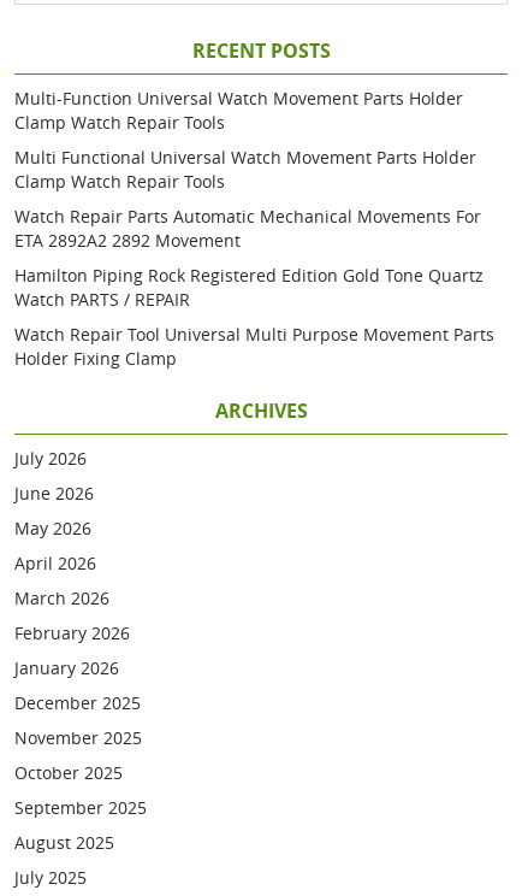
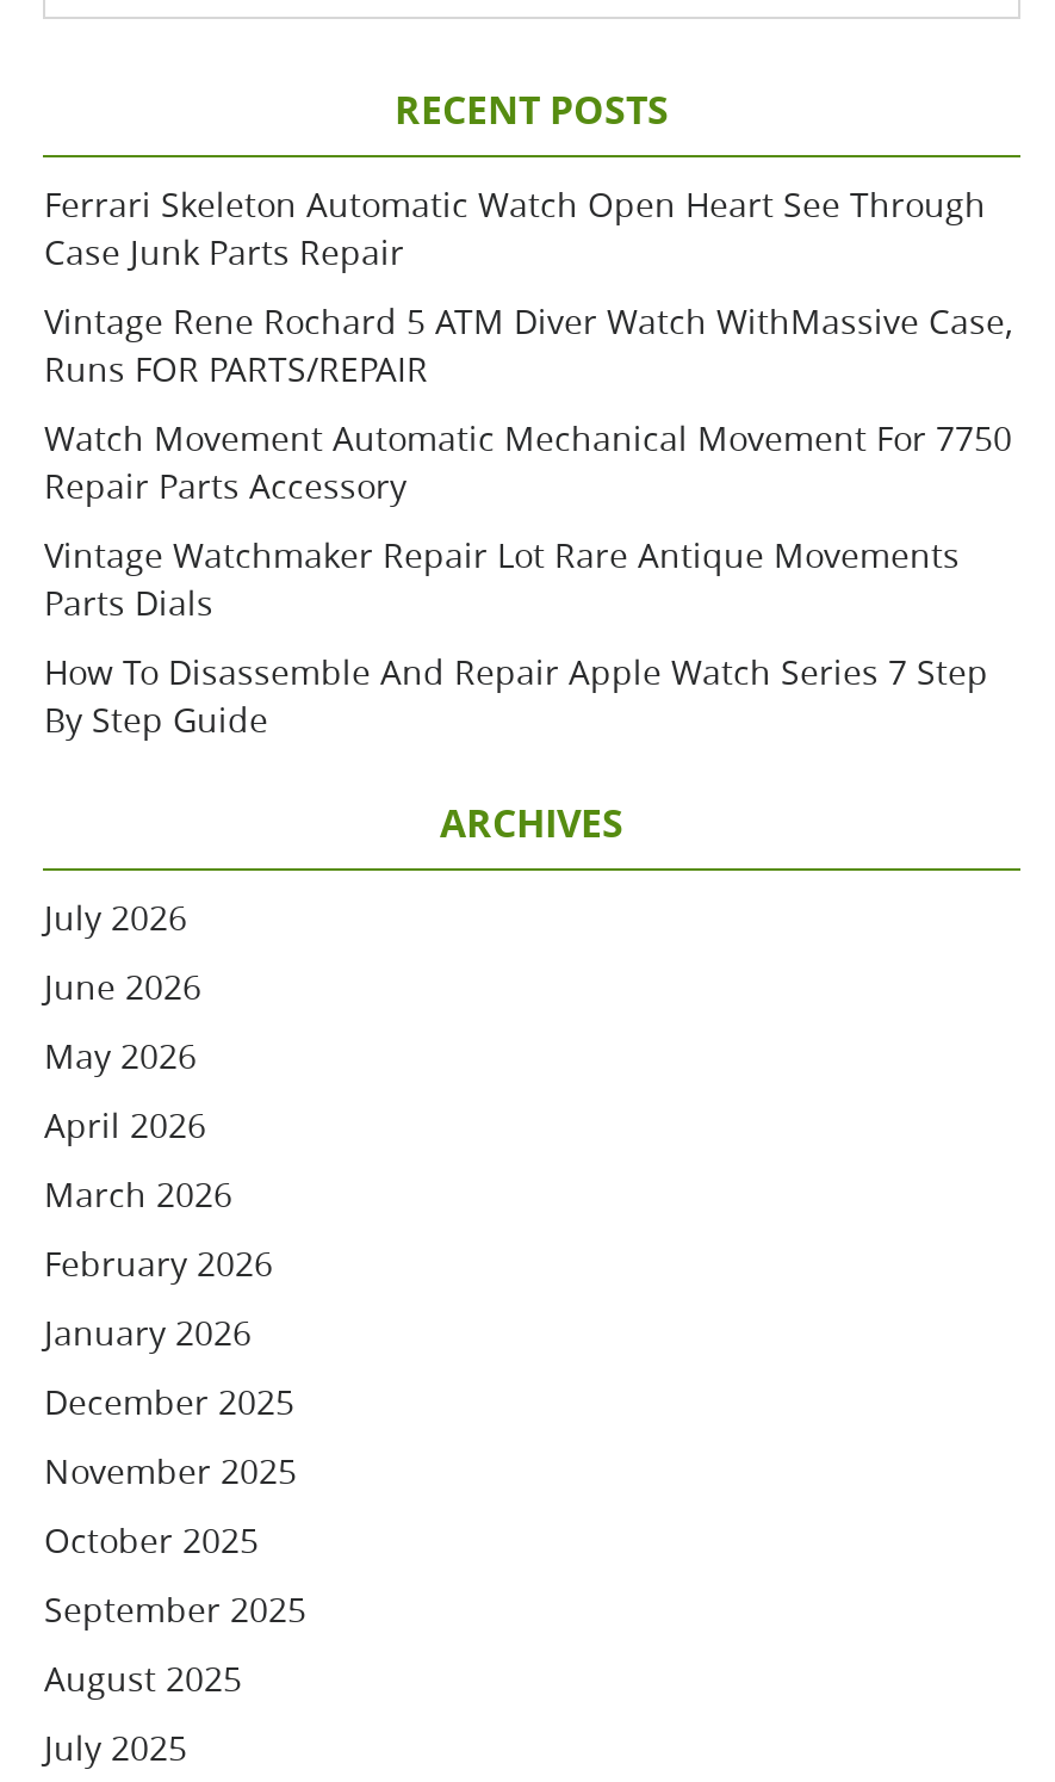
[15,87,464,134] Multi-Function Universal Watch Movement Parts Holder | Clamp Watch Repair Tools -> [44,181,986,274] Ferrari Skeleton Automatic Watch Open Heart See Through | Case Junk Parts Repair
[15,146,477,193] Multi Functional Universal Watch Movement Parts Holder | Clamp Watch Repair Tools -> [44,298,1012,391] Vintage Rene Rochard 5 ATM Diver Watch WithMassive Case, | Runs FOR PARTS/REPAIR
[15,205,482,252] Watch Repair Parts Automatic Mechanical Movements For | ETA 2892A2 2892 Movement -> [44,415,1012,508] Watch Movement Automatic Mechanical Movement For 7750 | Repair Parts Accessory
[15,264,484,311] Hamilton Piping Rock Registered Edition Gold Tone Quartz | Watch PARTS / REPAIR -> [44,532,960,625] Vintage Watchmaker Repair Lot Rare Antique Movements | Parts Dials
[15,323,495,370] Watch Repair Tool Universal Multi Purpose Movement Parts | Holder Fixing Clamp -> [44,649,988,742] How To Disassemble And Repair Apple Watch Series 7 Step | By Step Guide

